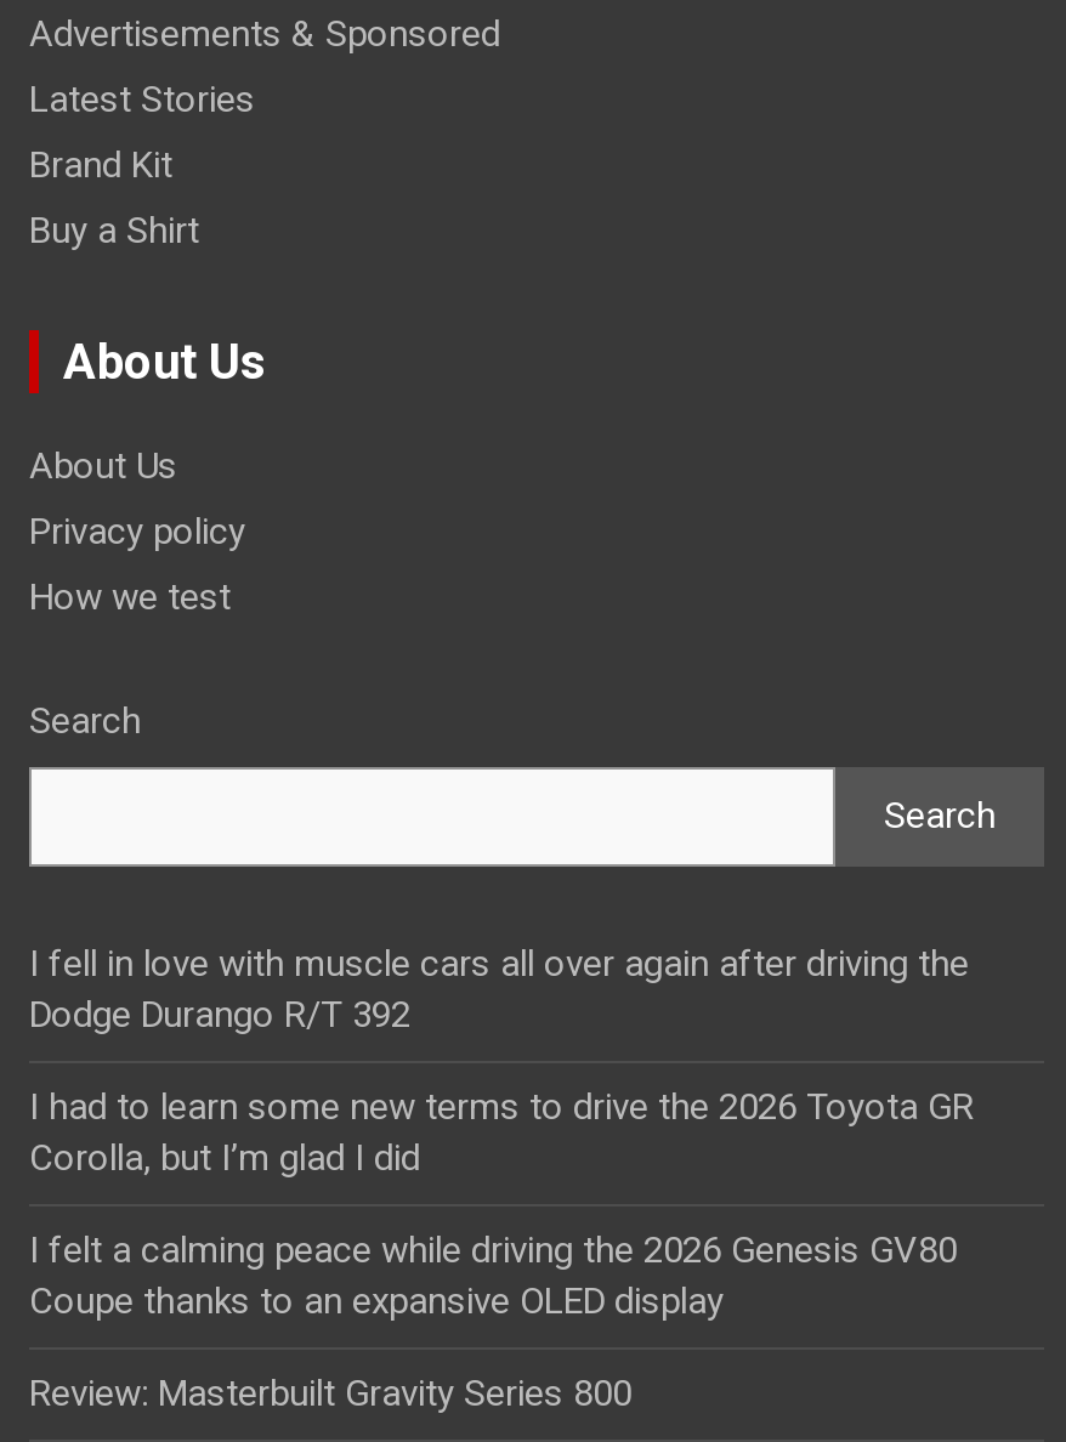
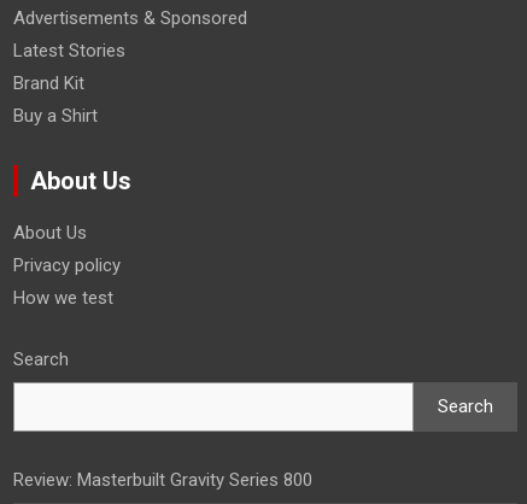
[29,941,974,1323] I fell in love with muscle cars all over again after driving the | Dodge Durango R/T 392 | I had to learn some new terms to drive the 2026 Toyota GR | Corolla, but I’m glad I did | I felt a calming peace while driving the 2026 Genesis GV80 | Coupe thanks to an expansive OLED display -> none

